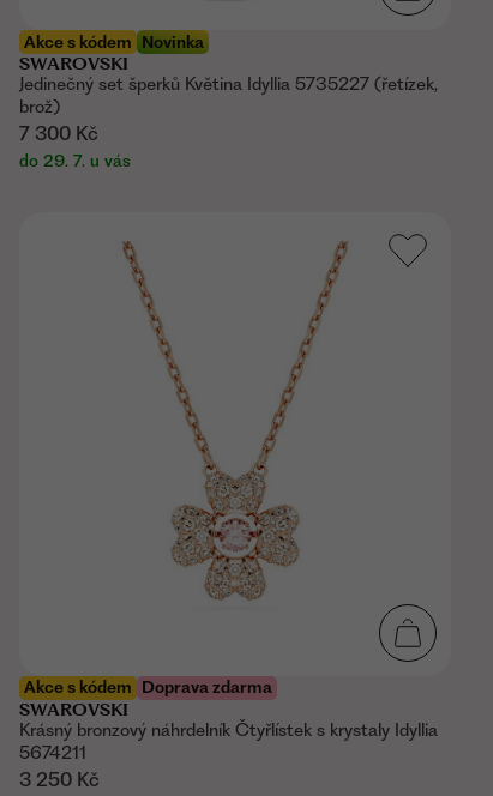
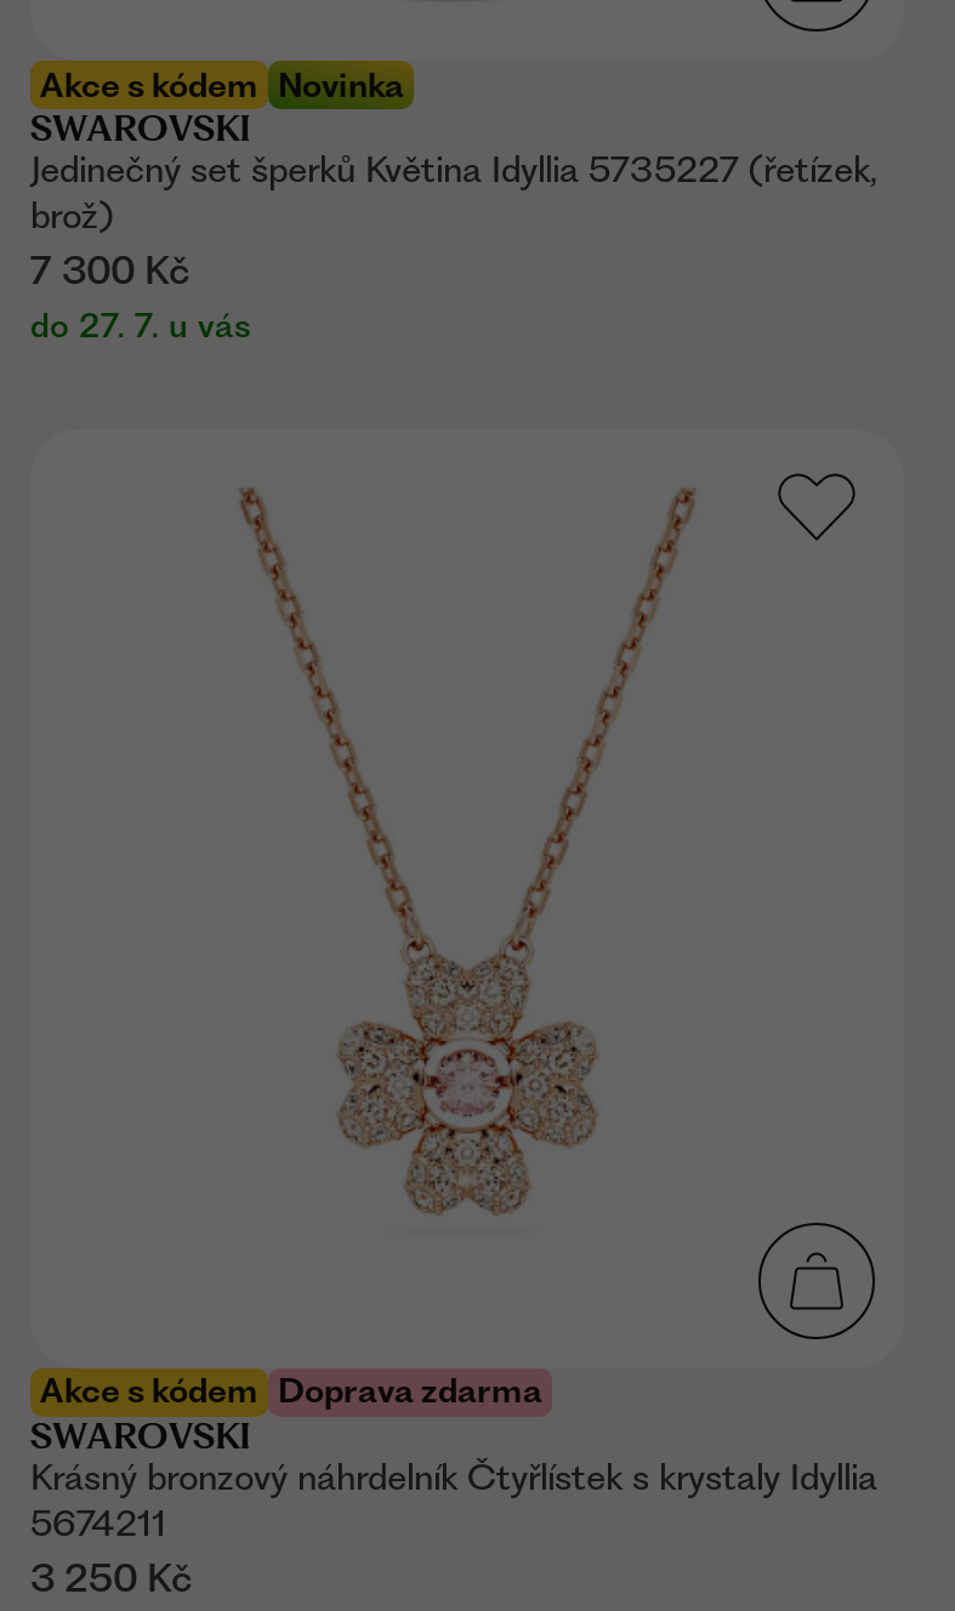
[19,151,131,170] do 29. 7. u vás -> [30,306,251,345] do 27. 7. u vás

